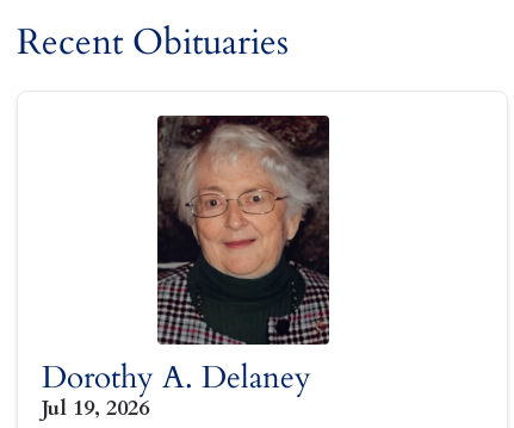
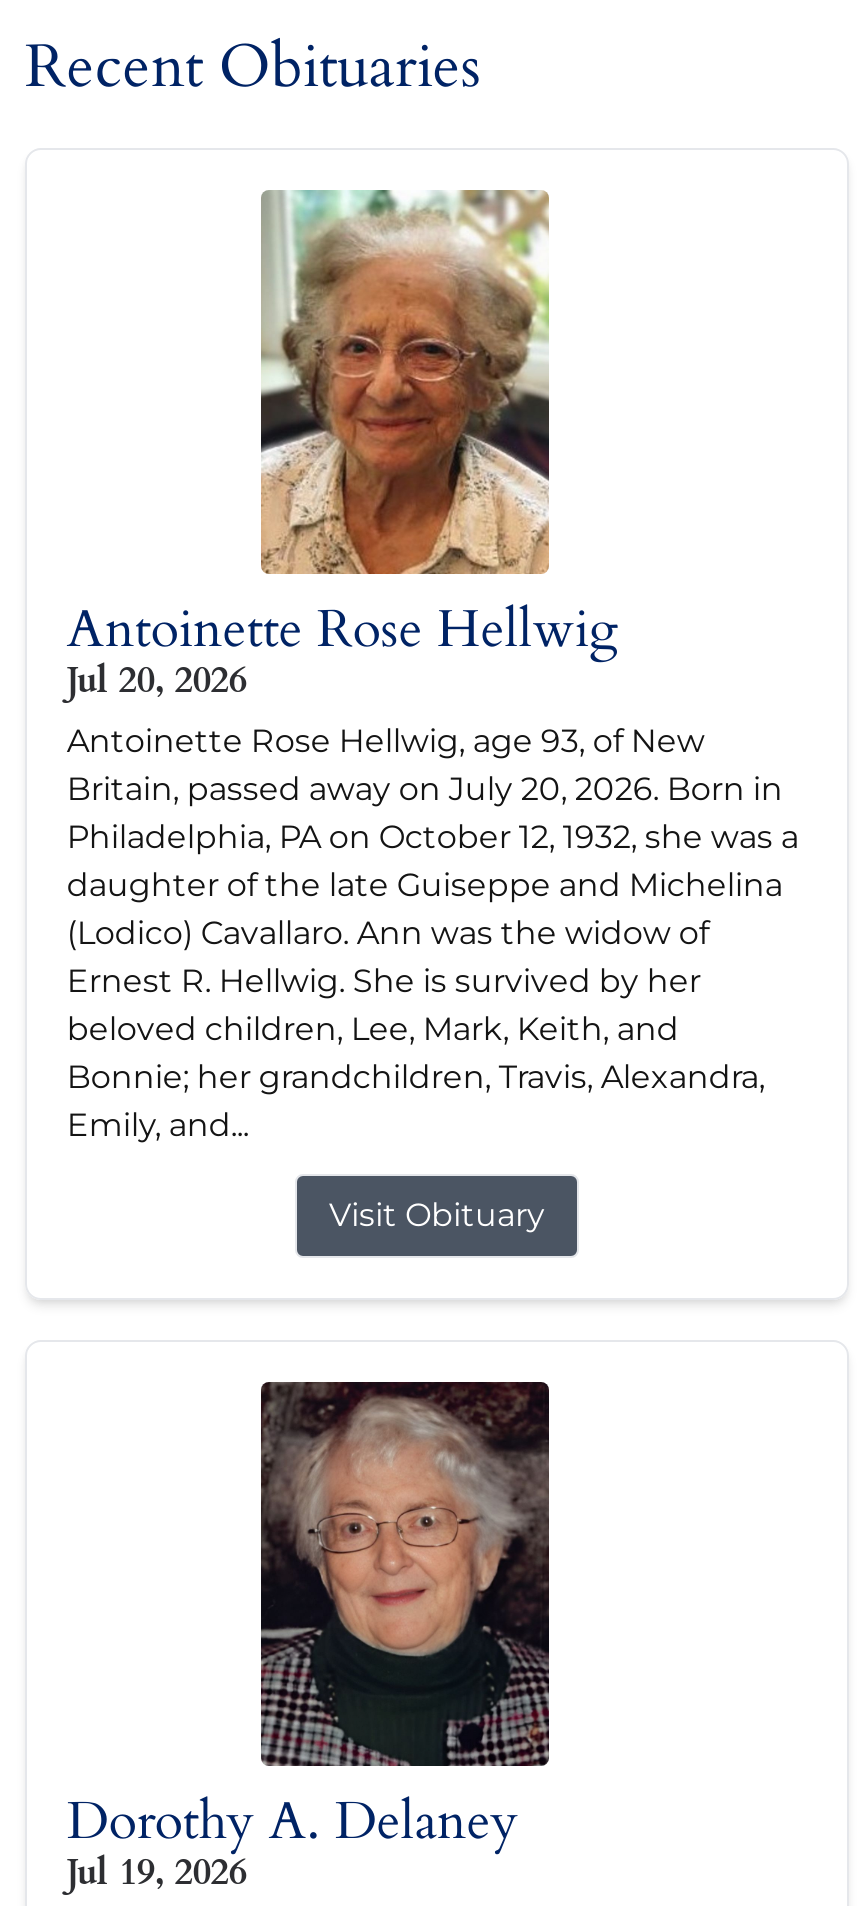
none -> [67,188,799,1234] [image] | Antoinette Rose Hellwig | Jul 20, 2026 | Antoinette Rose Hellwig, age 93, of New | Britain, passed away on July 20, 2026. Born in | Philadelphia, PA on October 12, 1932, she was a | daughter of the late Guiseppe and Michelina | (Lodico) Cavallaro. Ann was the widow of | Ernest R. Hellwig. She is survived by her | beloved children, Lee, Mark, Keith, and | Bonnie; her grandchildren, Travis, Alexandra, | Emily, and... | Visit Obituary

